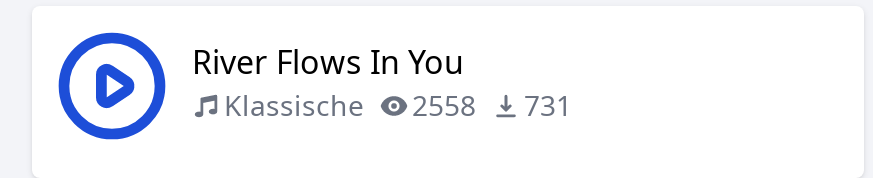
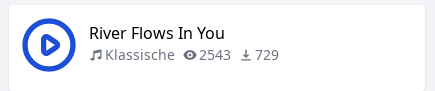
[412,86,476,124] 2558 -> [199,45,231,64] 2543
[524,86,572,124] 731 -> [255,45,279,64] 729

